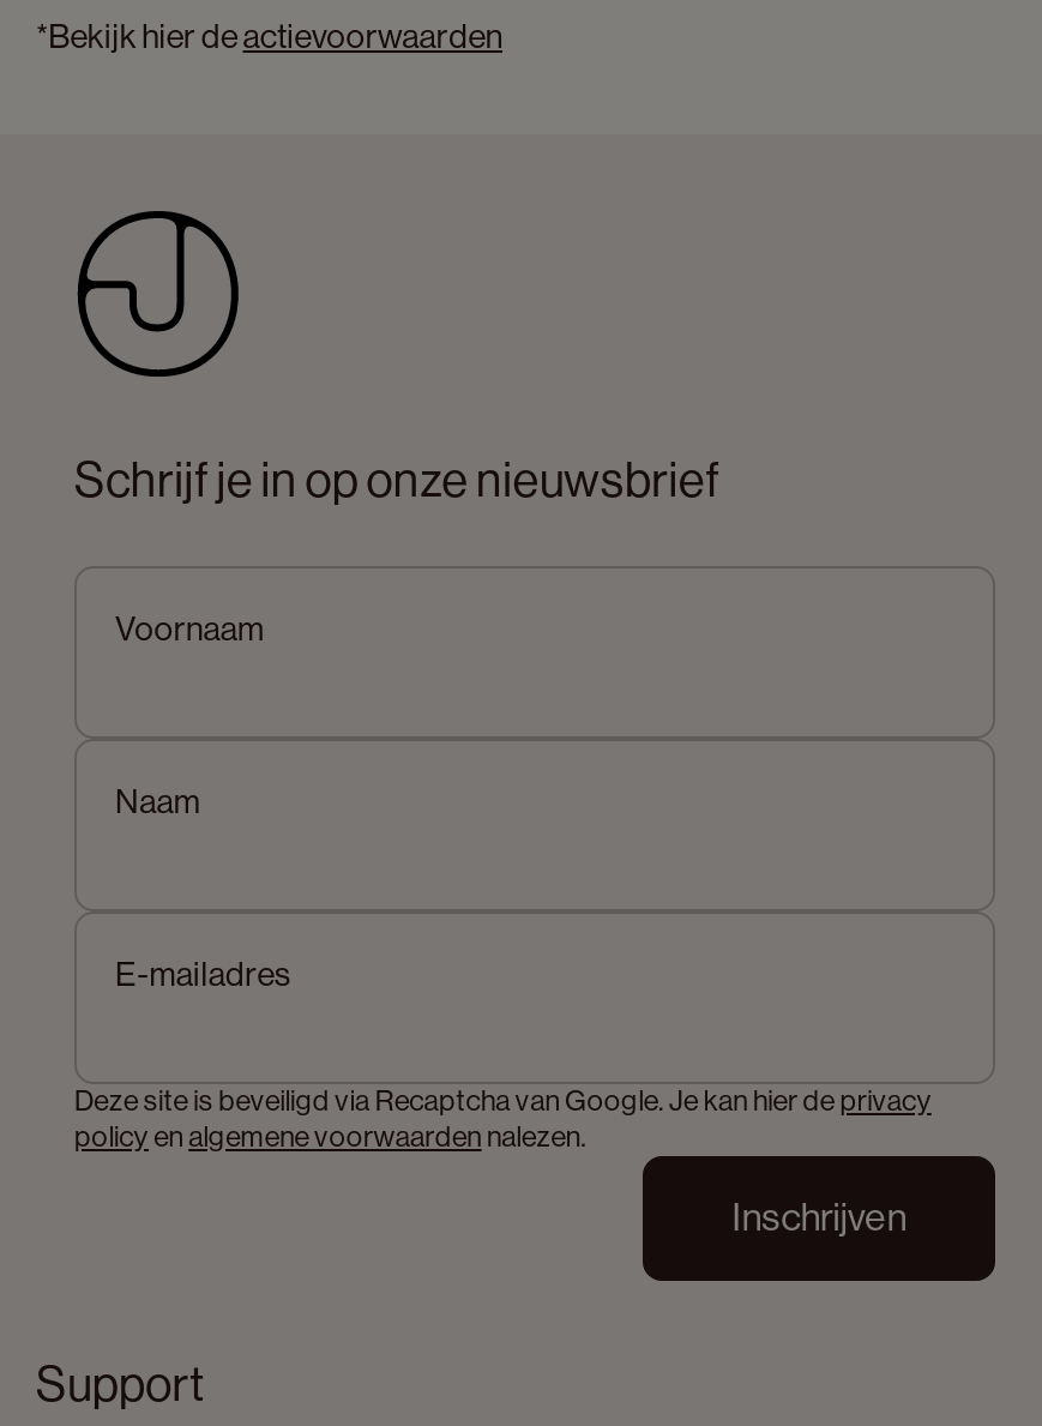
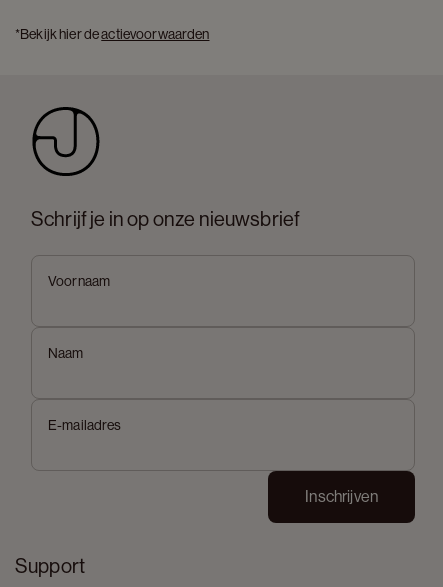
[74,1083,931,1153] Deze site is beveiligd via Recaptcha van Google. Je kan hier de privacy | policy en algemene voorwaarden nalezen. -> none

